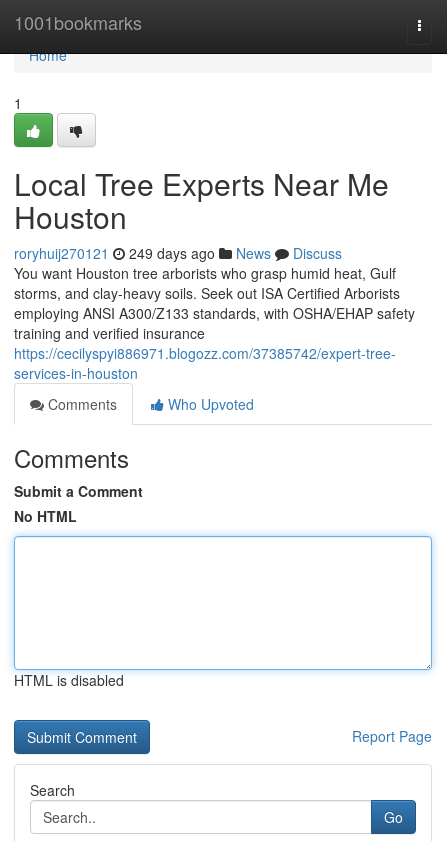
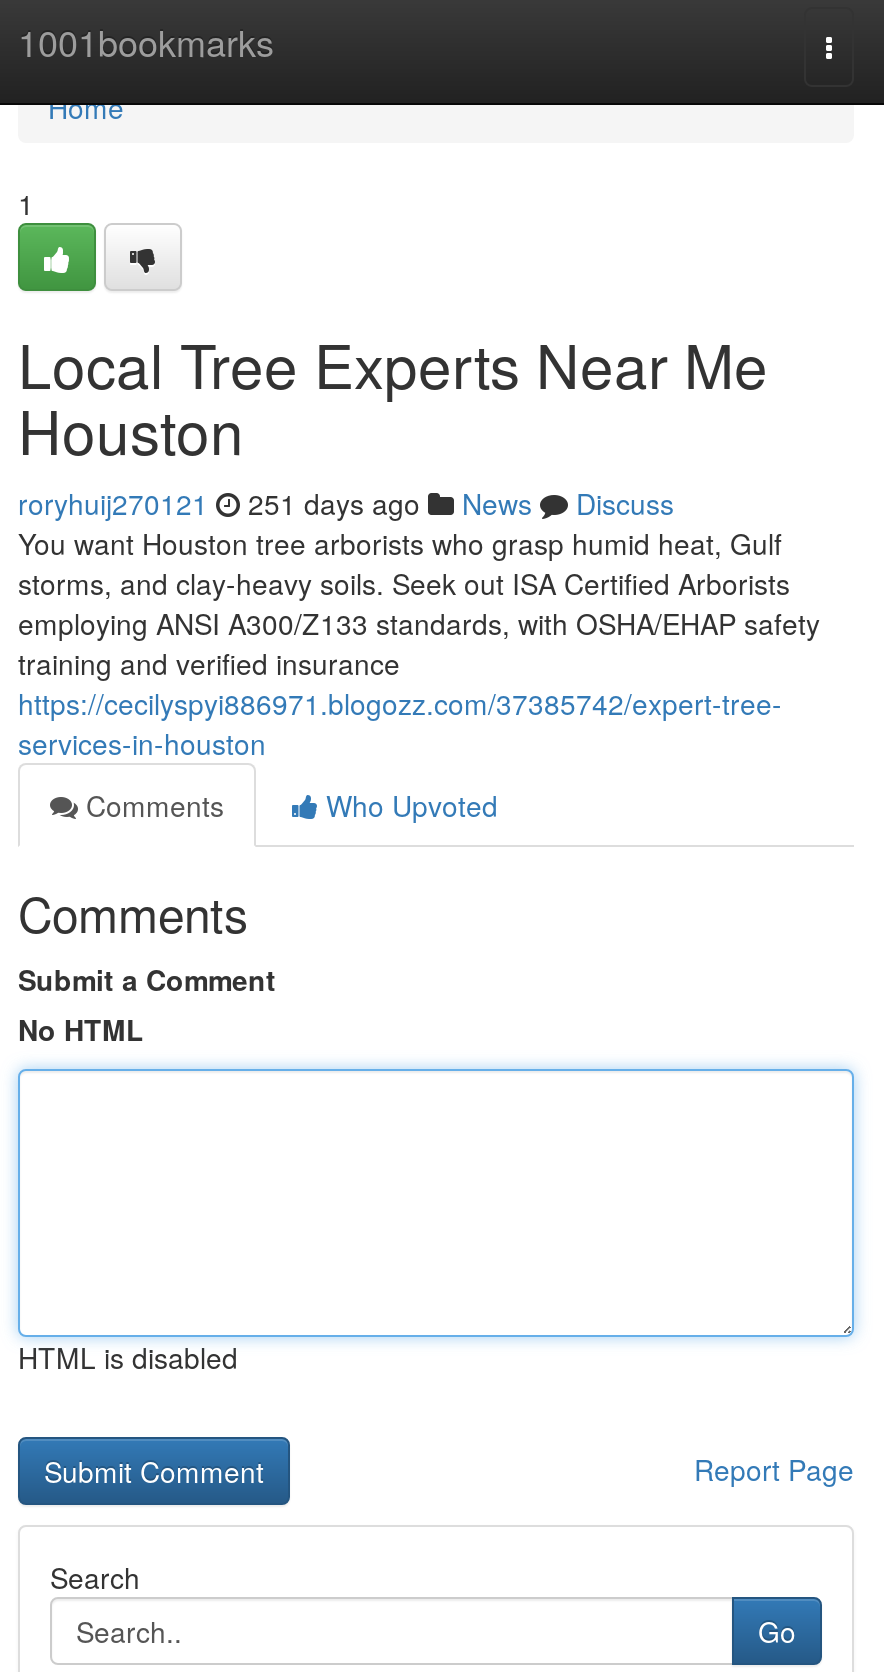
[14,243,342,263] roryhuij270121 249 days ago News Discuss -> [18,483,674,523] roryhuij270121 251 days ago News Discuss

